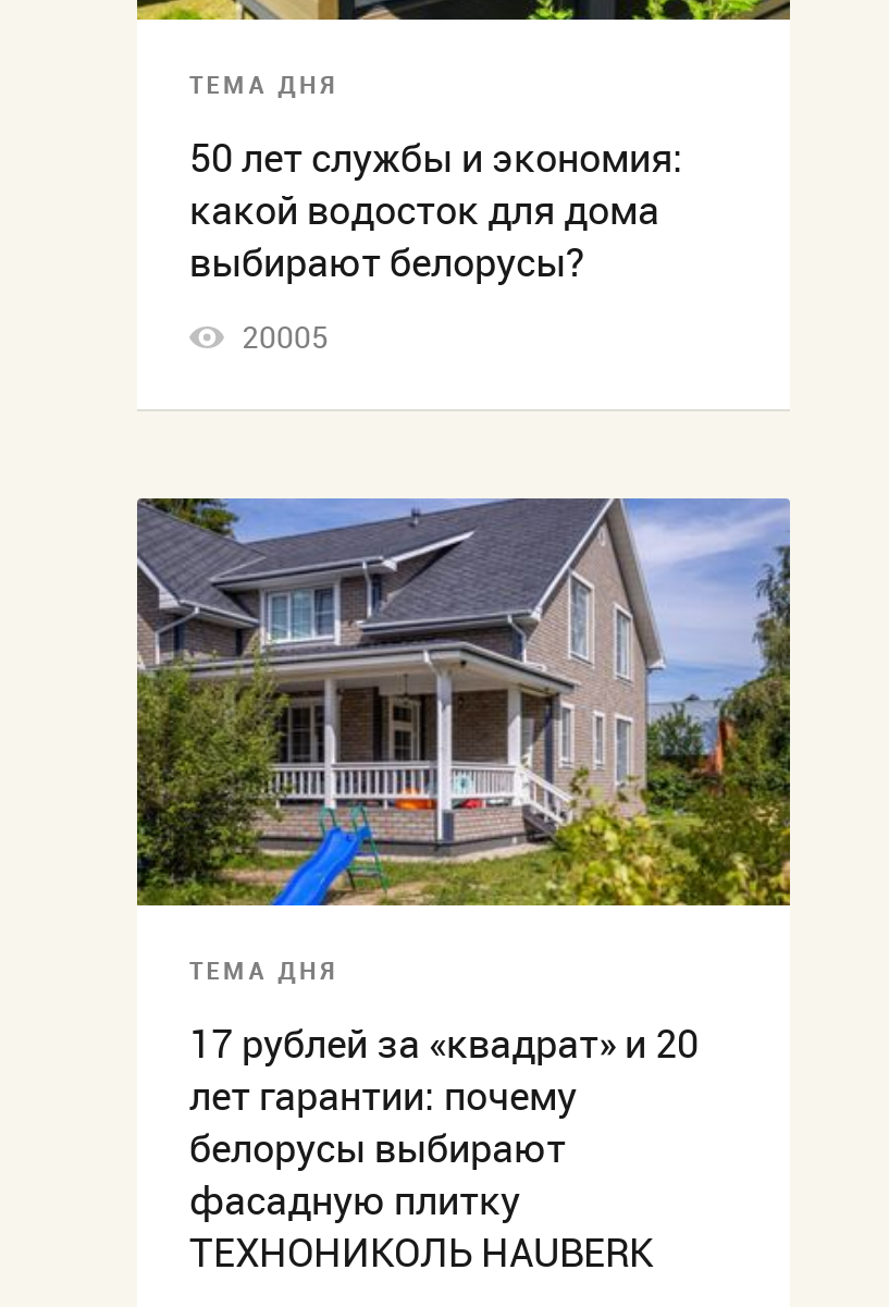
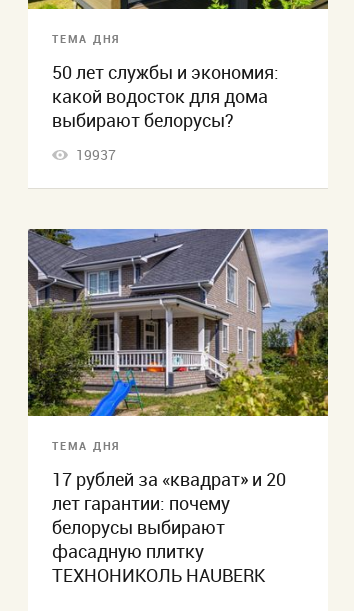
[242,320,329,355] 20005 -> [76,147,116,163] 19937

